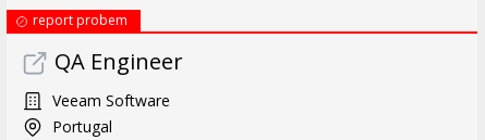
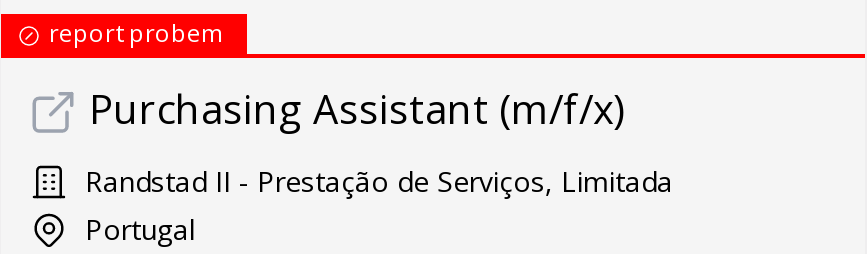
[54,47,183,76] QA Engineer -> [89,82,625,136] Purchasing Assistant (m/f/x)
[52,90,170,111] Veeam Software -> [85,162,673,200] Randstad II - Prestação de Serviços, Limitada

